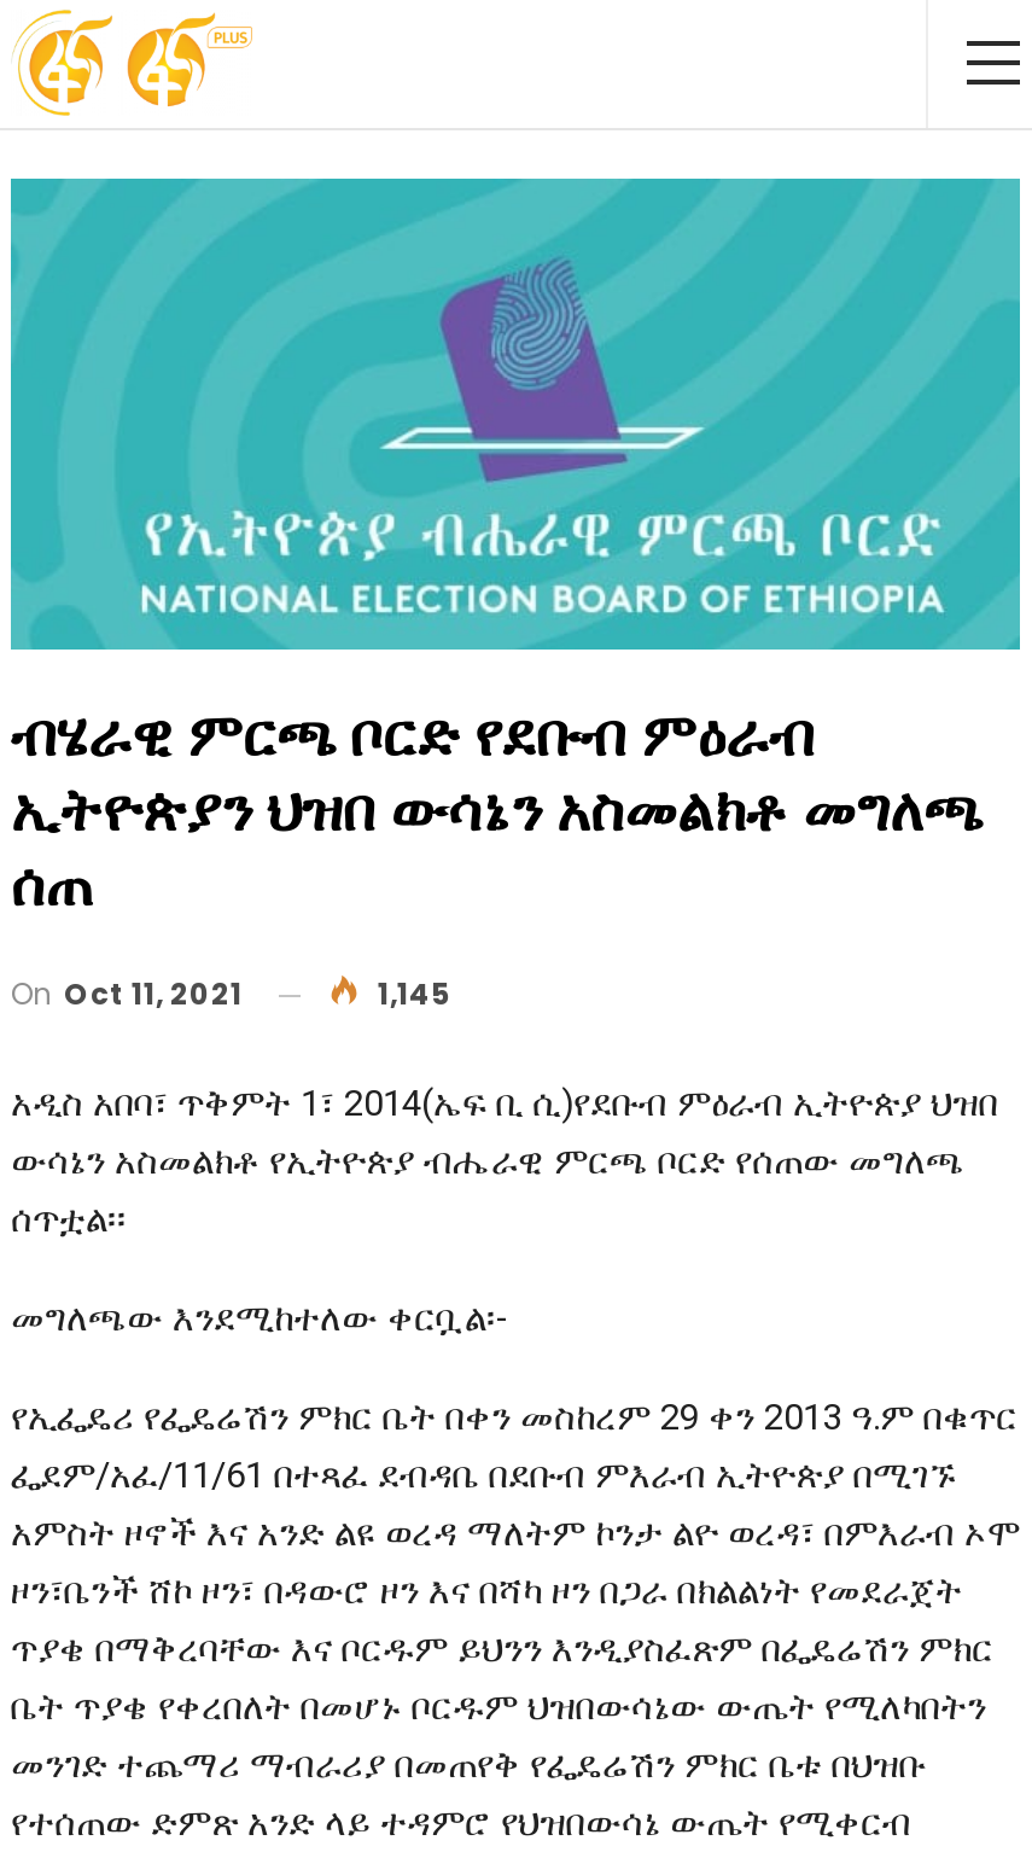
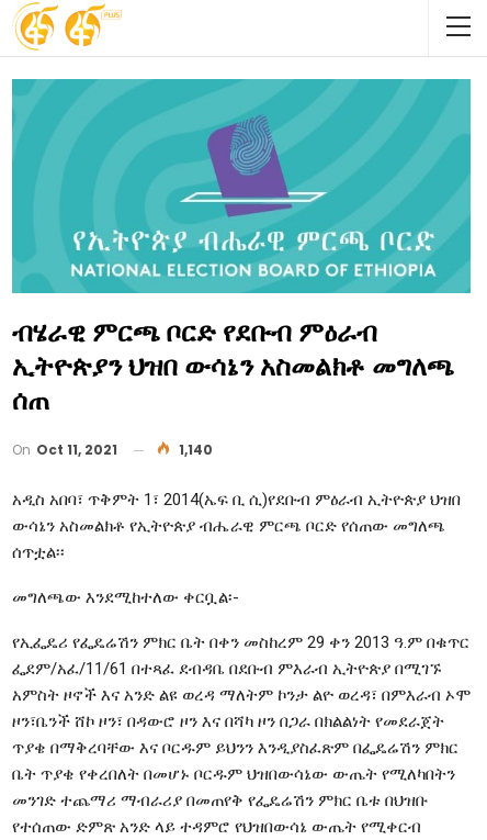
[378,972,450,1013] 1,145 -> [179,440,213,459] 1,140

